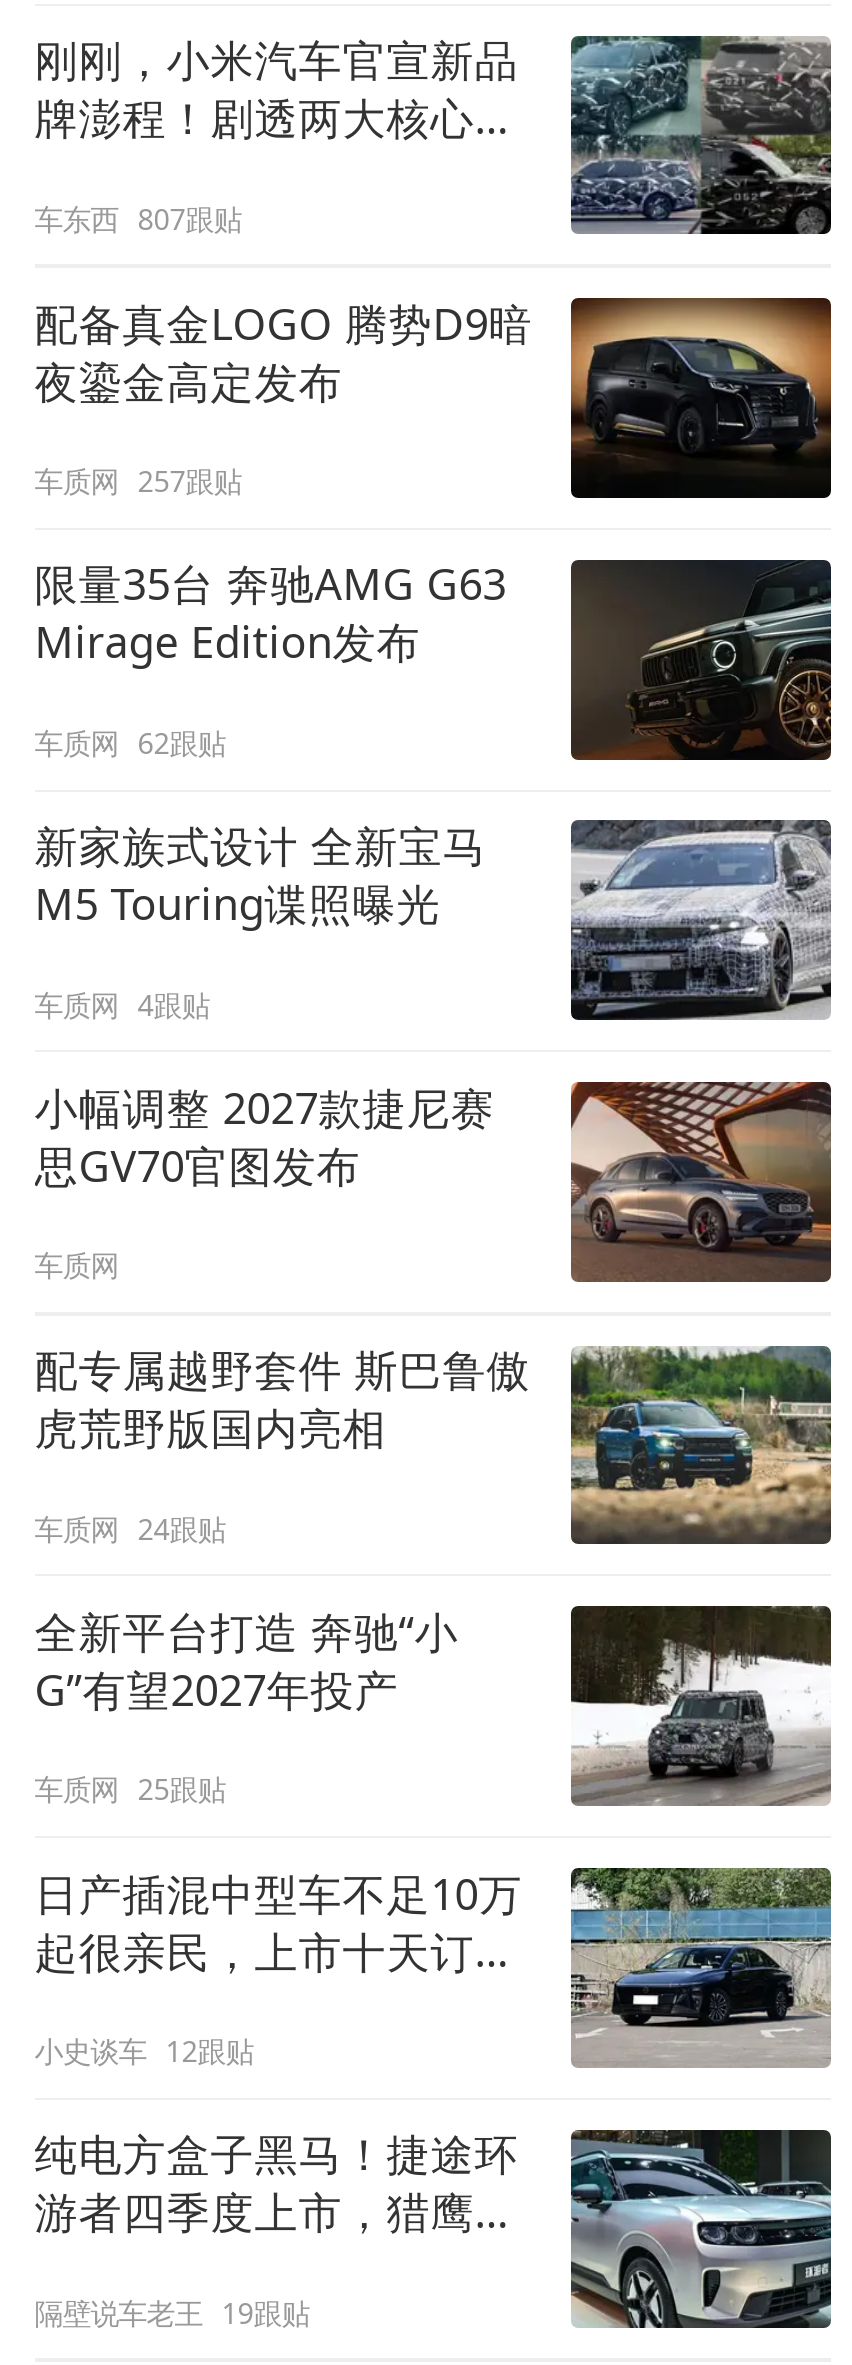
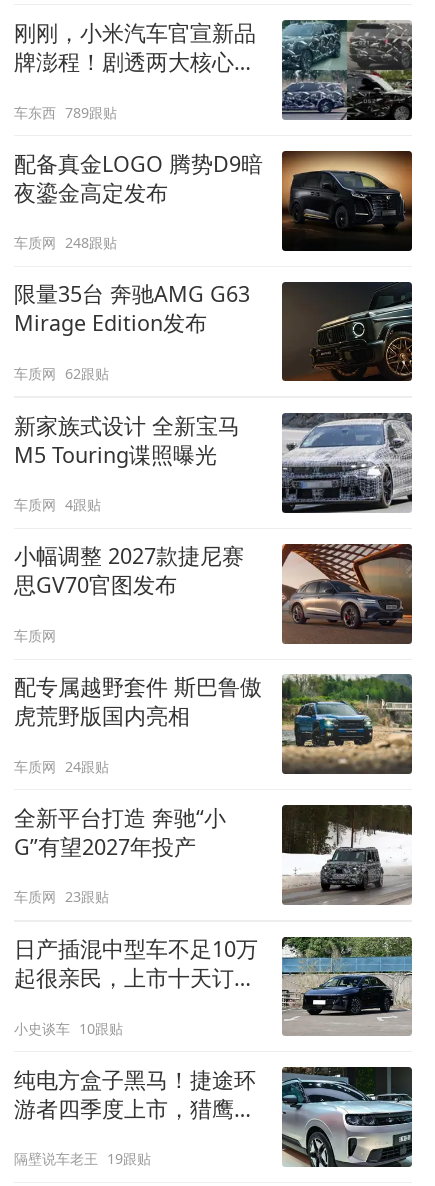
[34,199,242,237] 车东西 807跟贴 -> [14,102,117,121] 车东西 789跟贴
[34,462,242,500] 车质网 257跟贴 -> [14,233,117,252] 车质网 248跟贴
[34,1770,226,1808] 车质网 25跟贴 -> [14,887,109,906] 车质网 23跟贴
[34,2032,254,2070] 小史谈车 12跟贴 -> [14,1019,123,1038] 小史谈车 10跟贴

